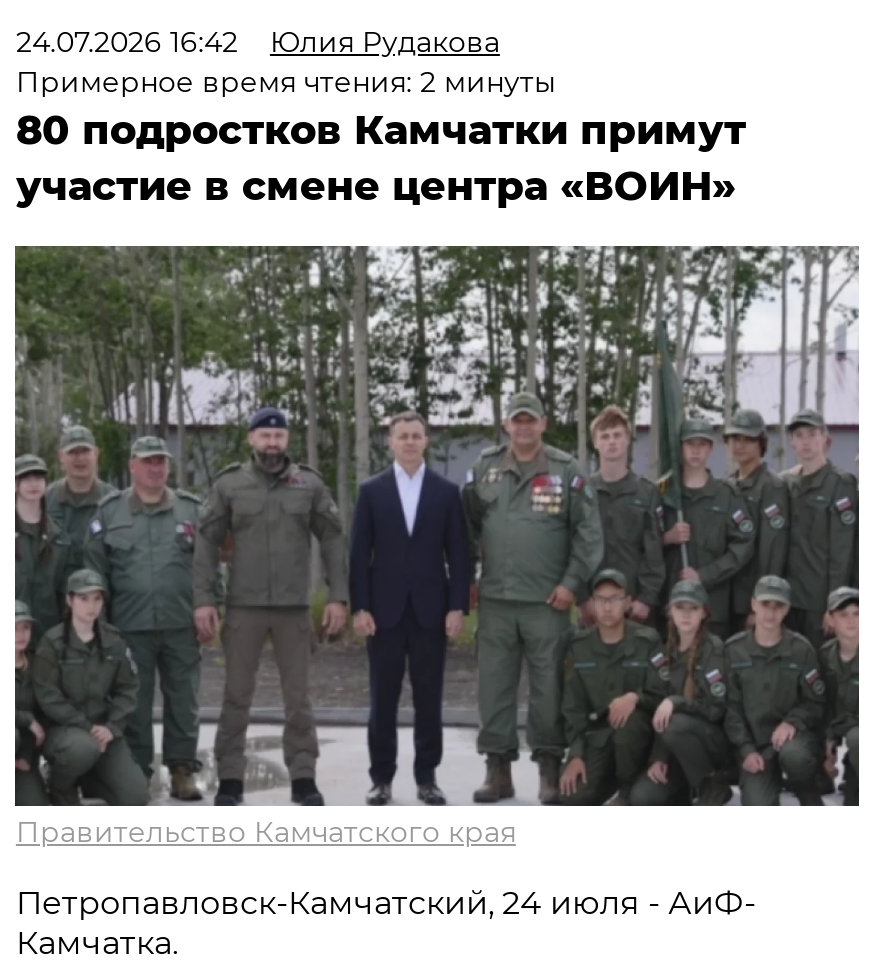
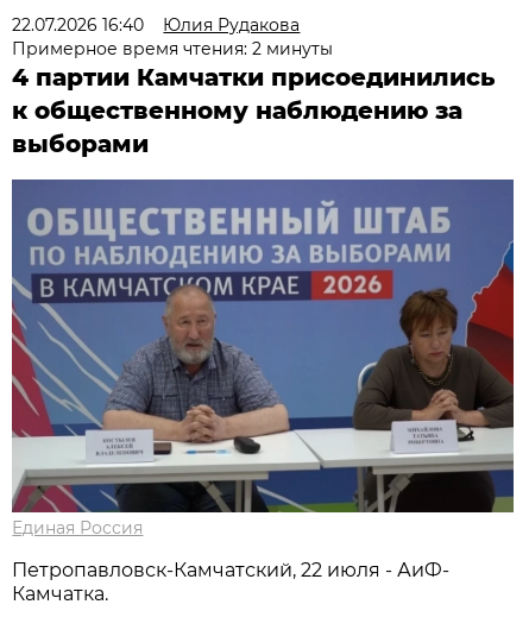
[16,24,500,60] 24.07.2026 16:42 Юлия Рудакова -> [12,14,300,36] 22.07.2026 16:40 Юлия Рудакова
[16,106,746,210] 80 подростков Камчатки примут | участие в смене центра «ВОИН» -> [12,63,495,158] 4 партии Камчатки присоединились | к общественному наблюдению за | выборами
[13,244,861,850] [image] | Правительство Камчатского края -> [12,178,515,539] [image] | Единая Россия
[16,884,756,922] Петропавловск-Камчатский, 24 июля - АиФ- -> [12,559,450,581] Петропавловск-Камчатский, 22 июля - АиФ-

